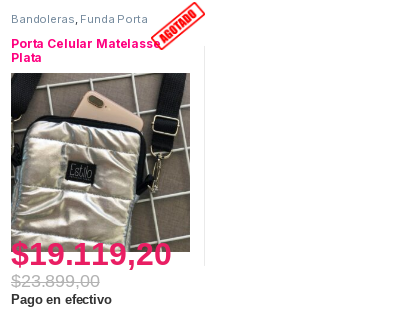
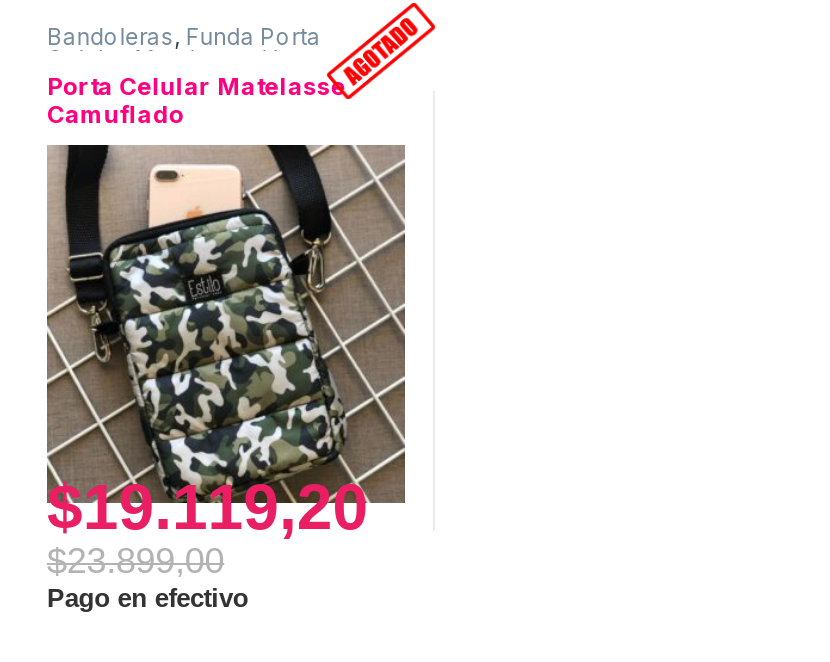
[11,50,42,65] Plata -> [47,99,184,129] Camuflado
[10,73,190,244] [image] -> [45,143,405,489] [image]

